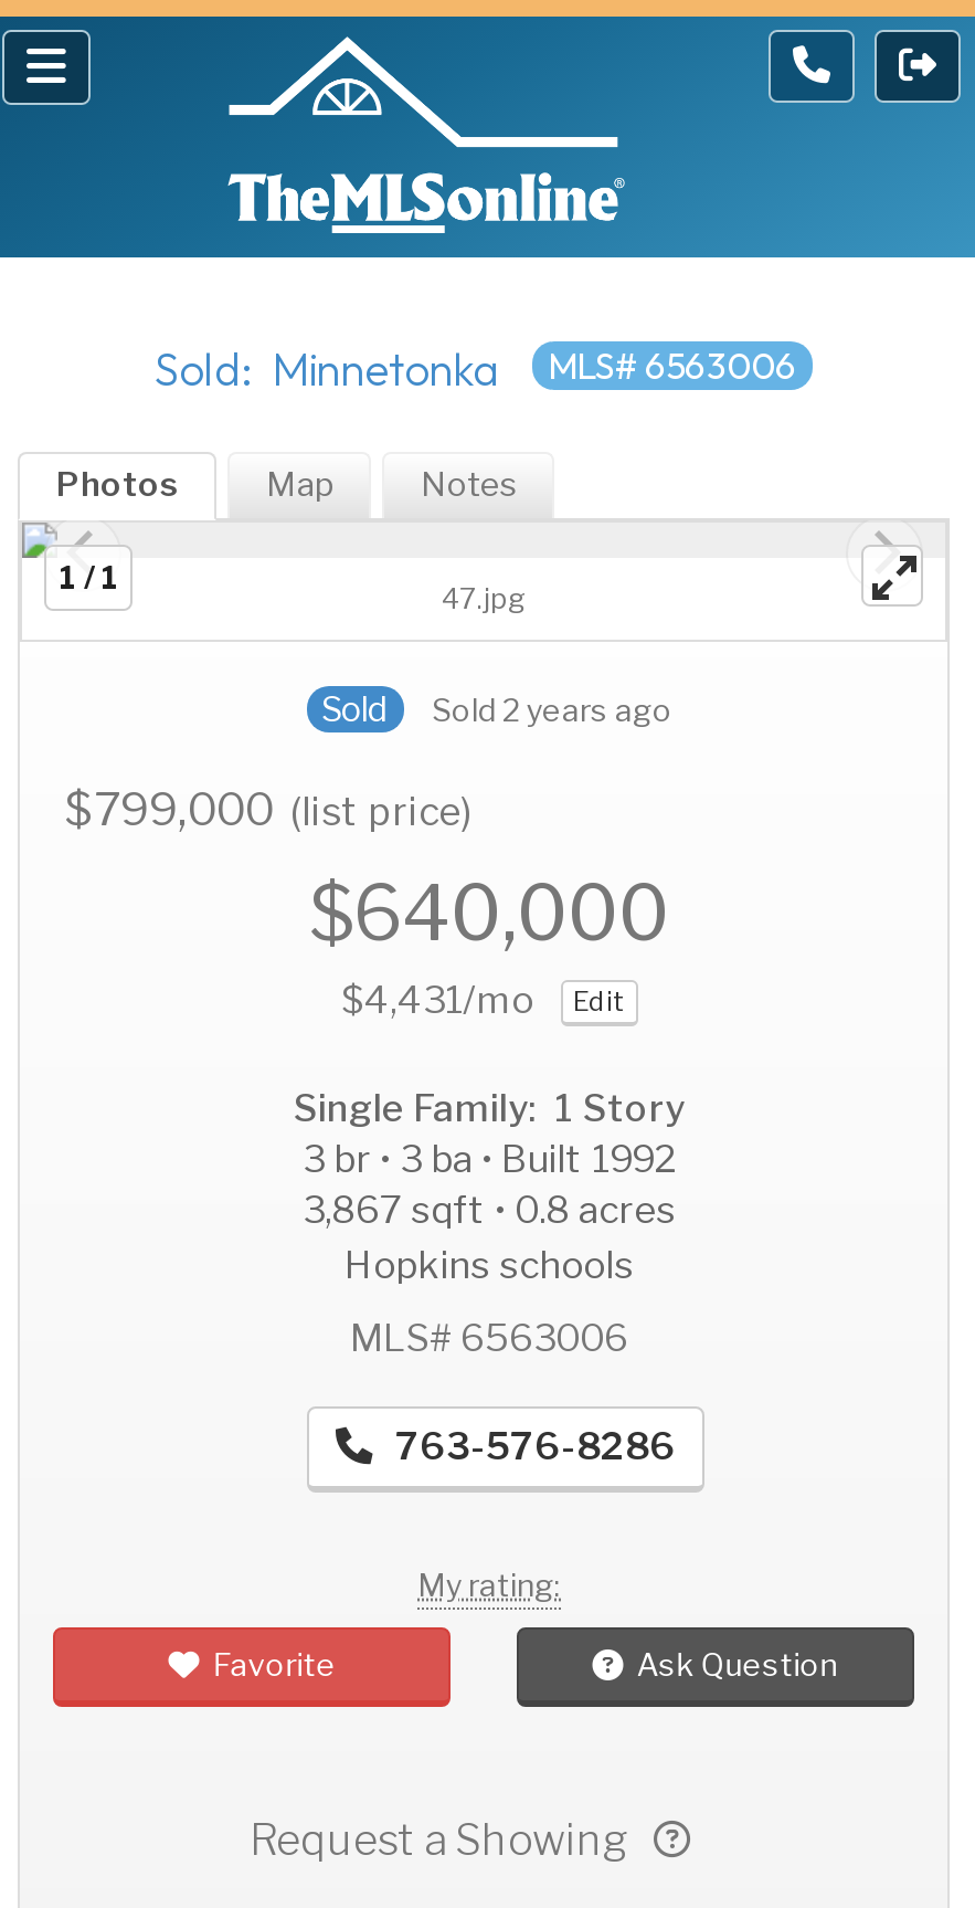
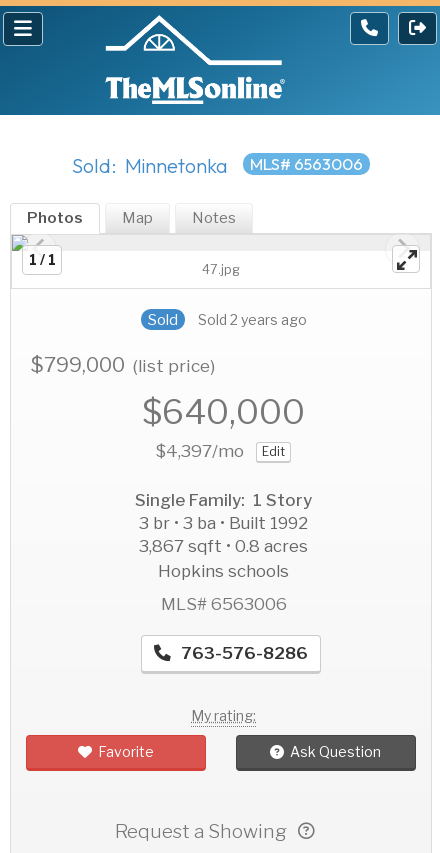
[341,979,624,1023] $4,431/mo Edit -> [156,441,285,461] $4,397/mo Edit

